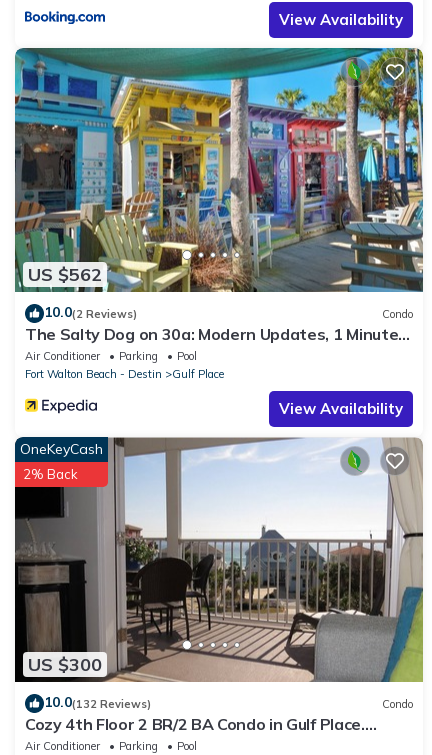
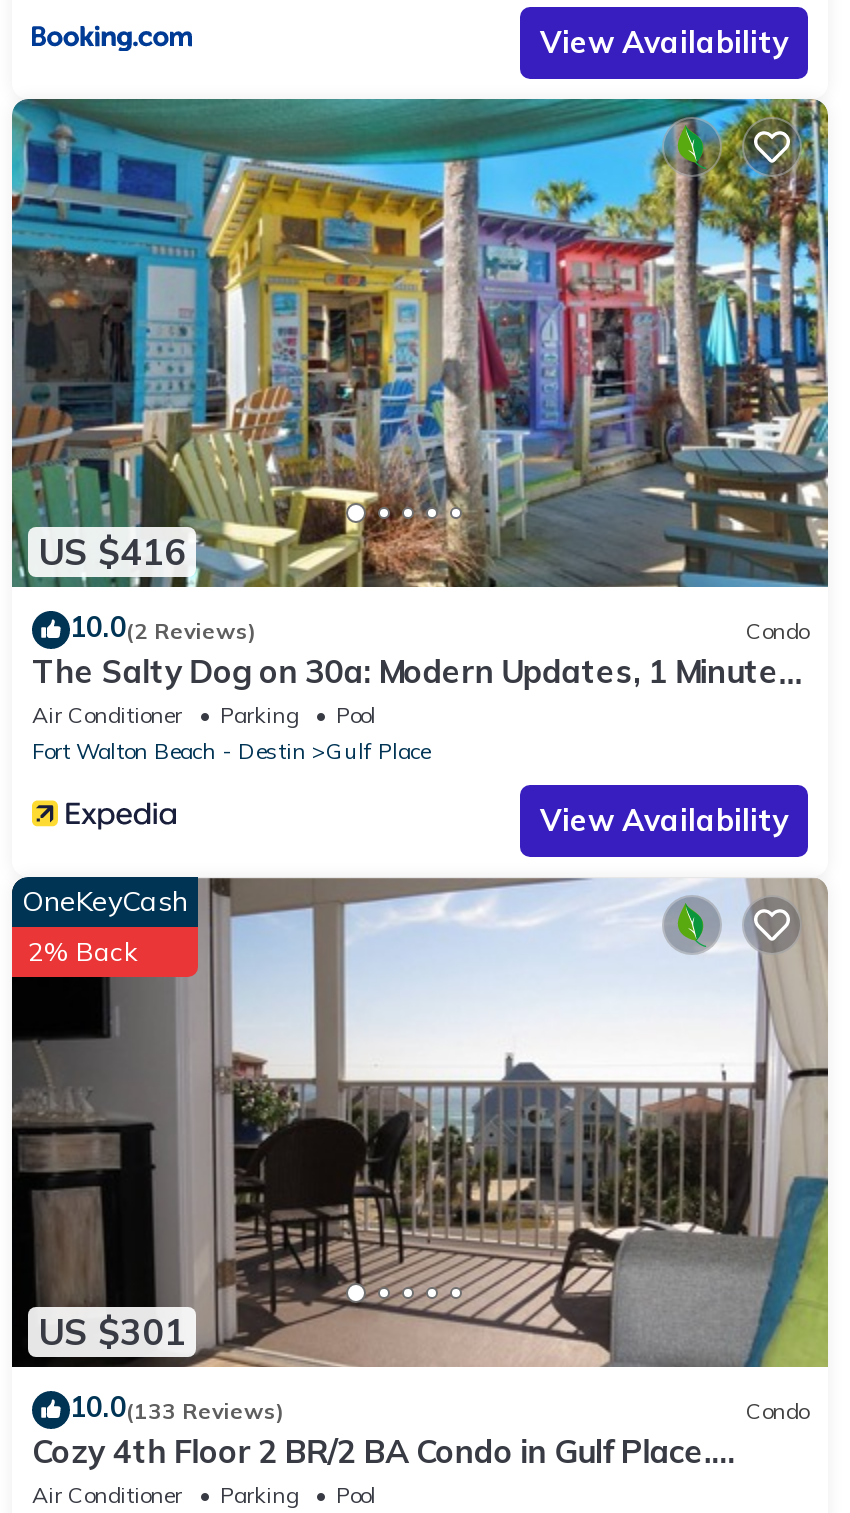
[28,263,102,286] US $562 -> [38,529,186,575] US $416
[28,653,102,676] US $300 -> [38,1308,186,1354] US $301
[44,693,151,711] 10.0(132 Reviews) -> [70,1389,284,1425] 10.0(133 Reviews)

